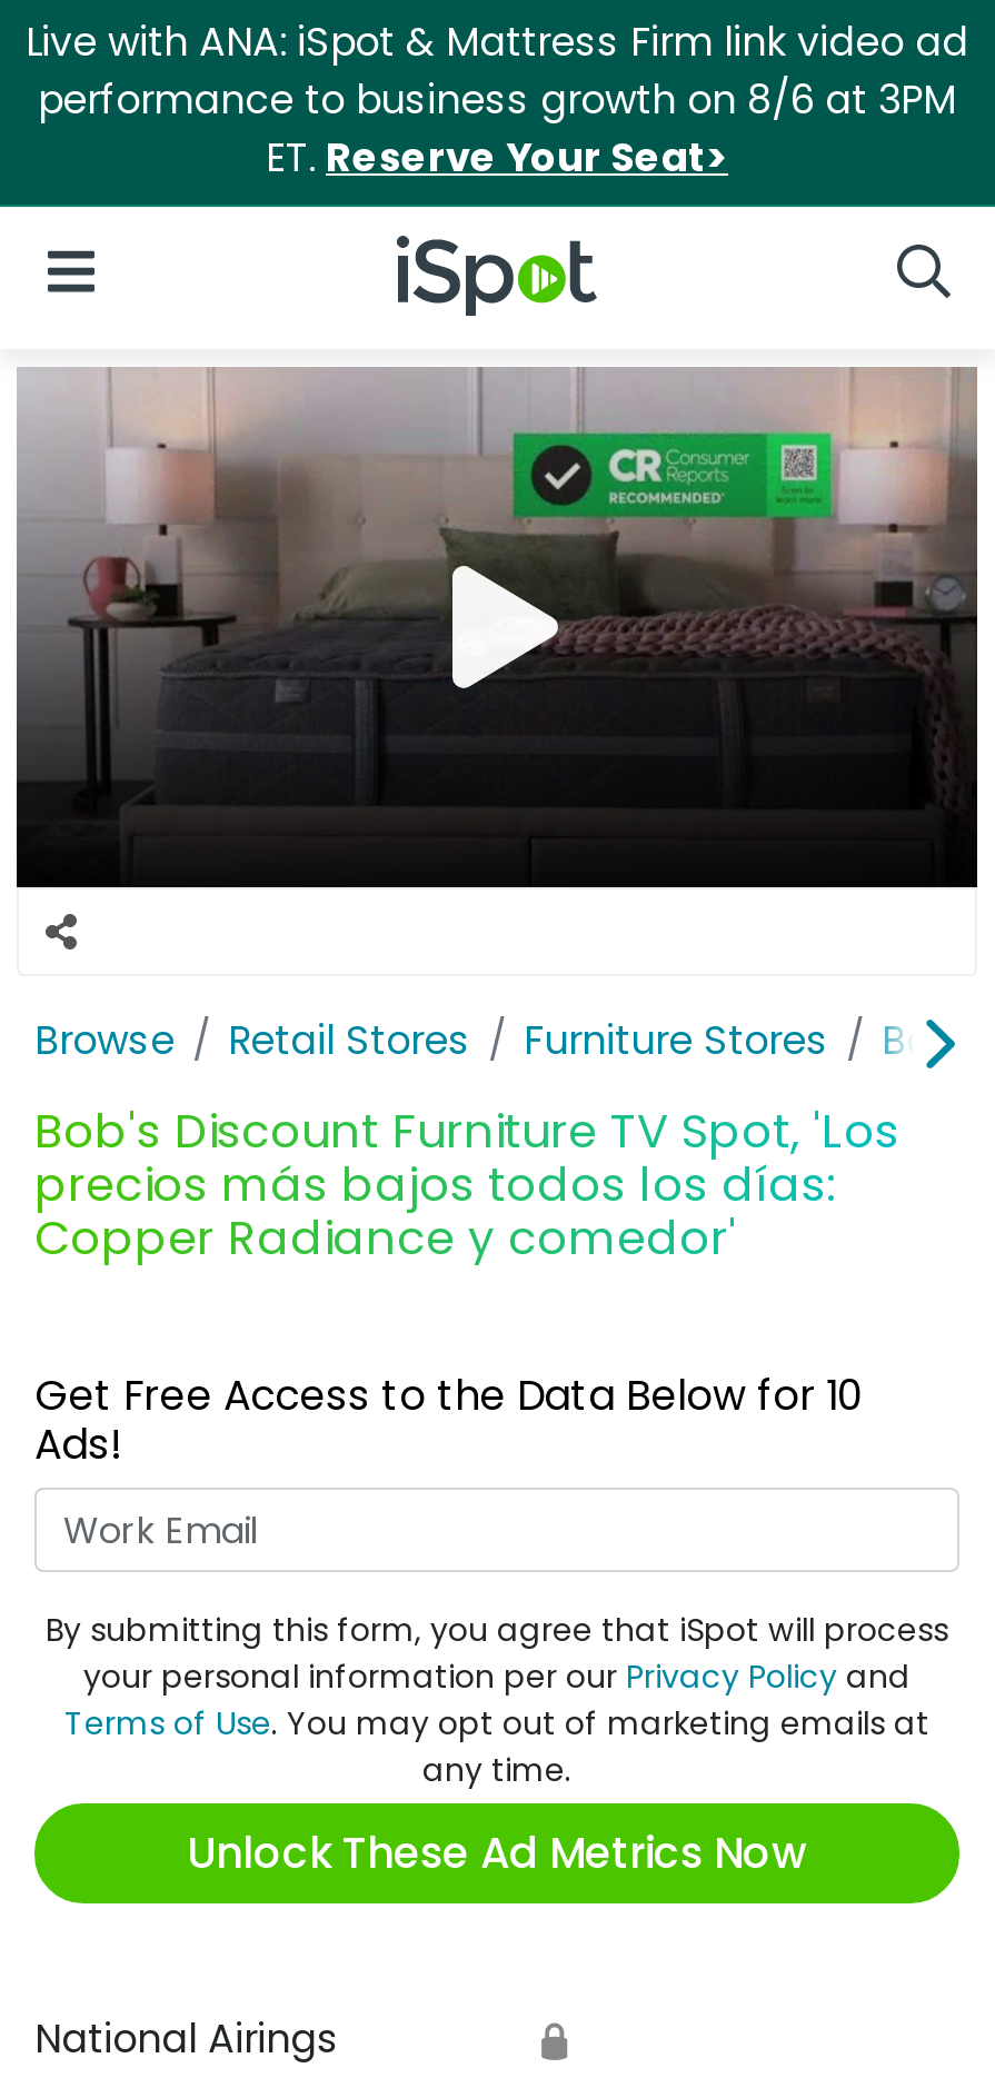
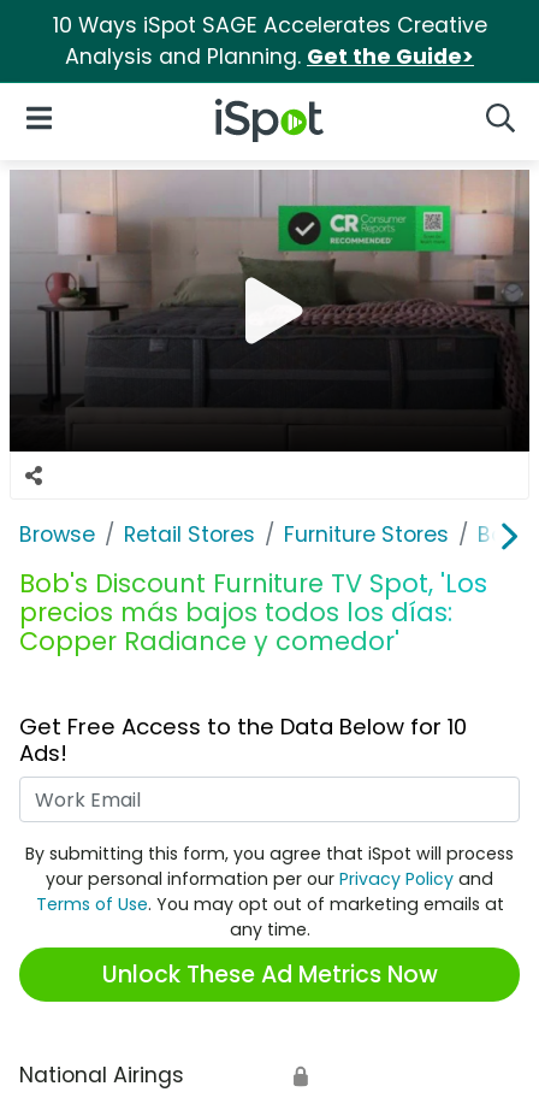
[26,16,968,185] Live with ANA: iSpot & Mattress Firm link video ad | performance to business growth on 8/6 at 3PM | ET. Reserve Your Seat> -> [52,11,487,71] 10 Ways iSpot SAGE Accelerates Creative | Analysis and Planning. Get the Guide>

